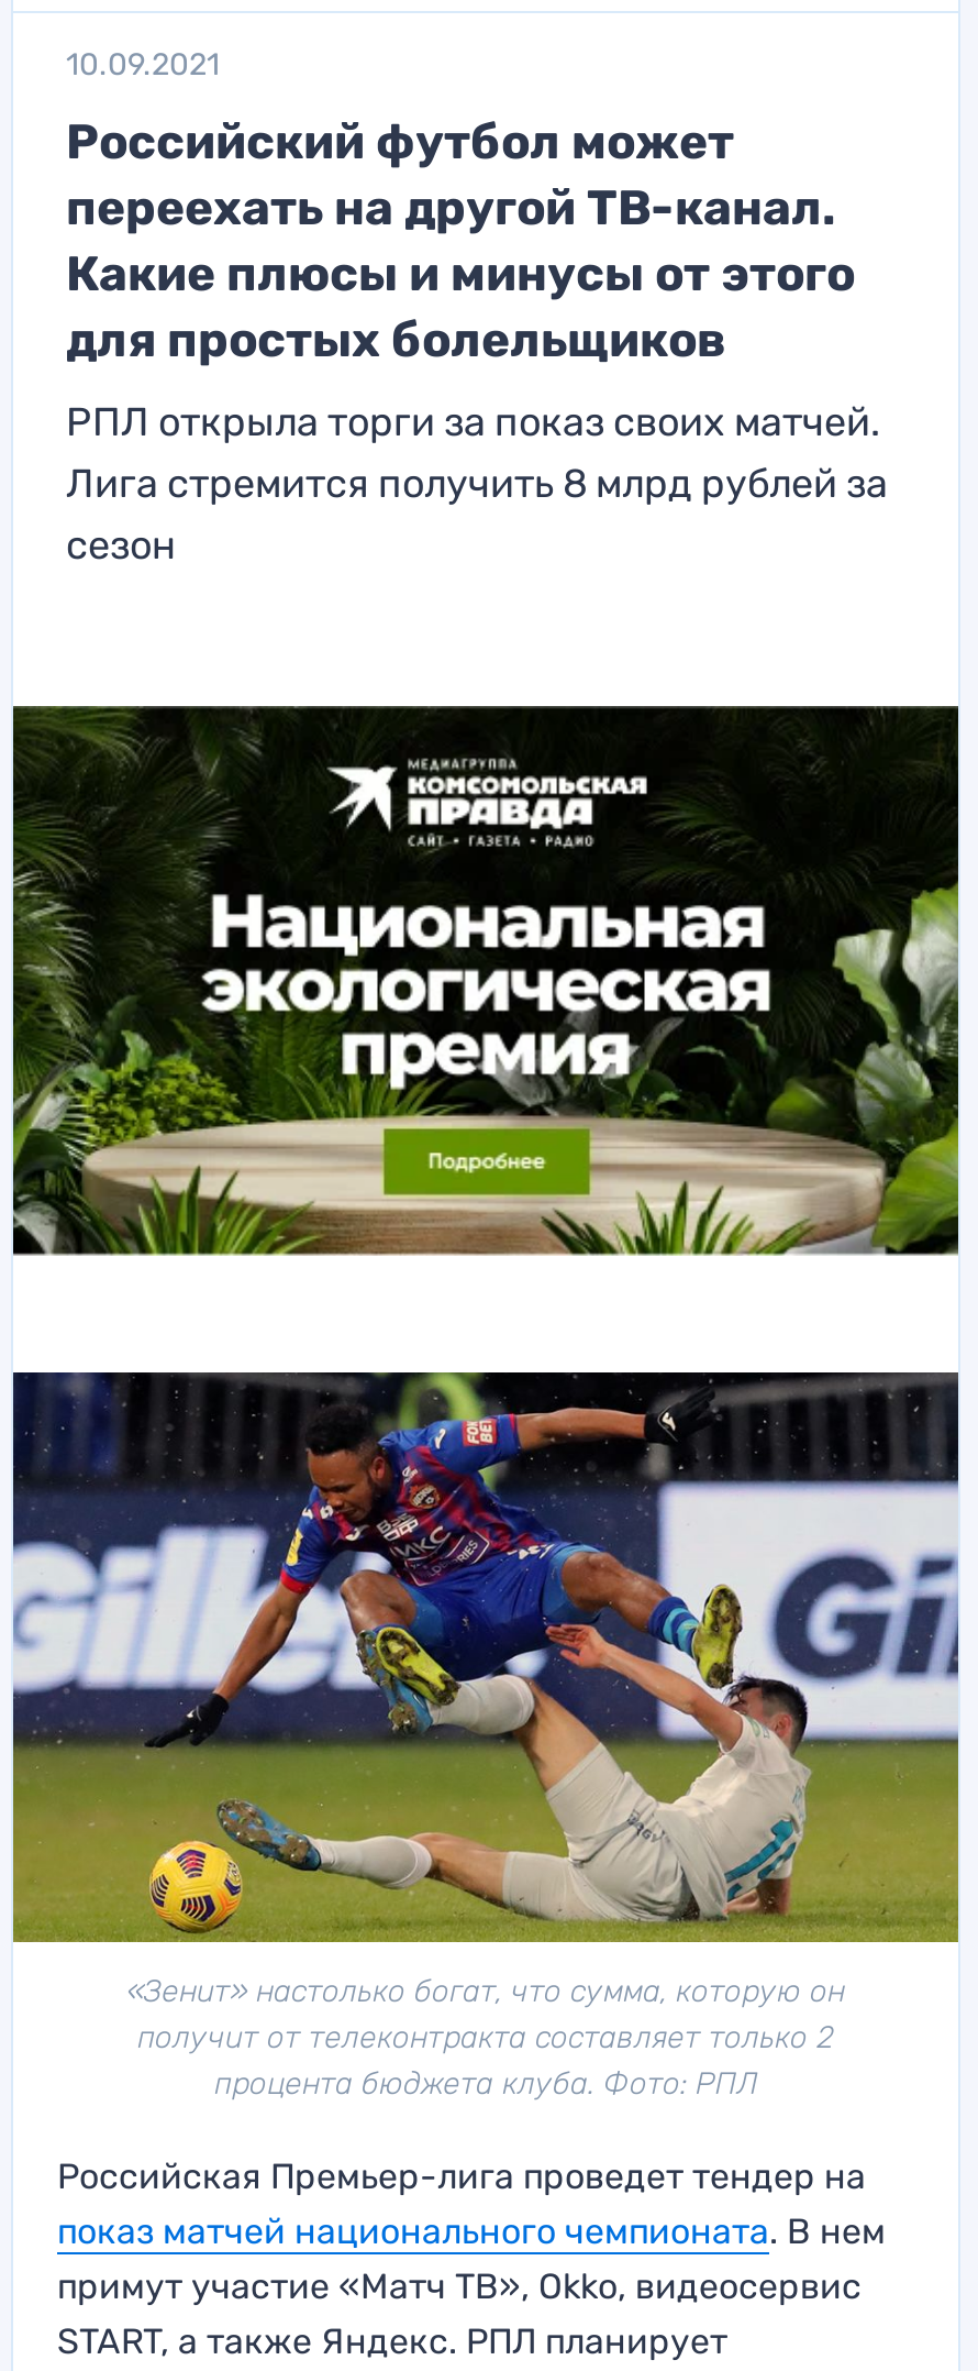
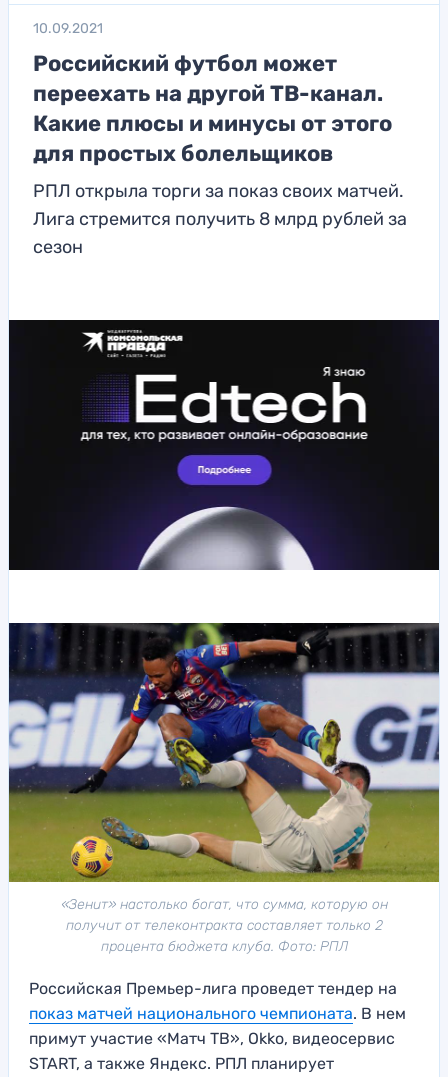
[11,706,960,1256] [image] -> [8,320,440,571] [image]

